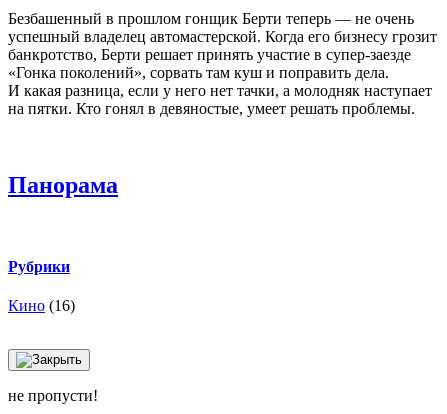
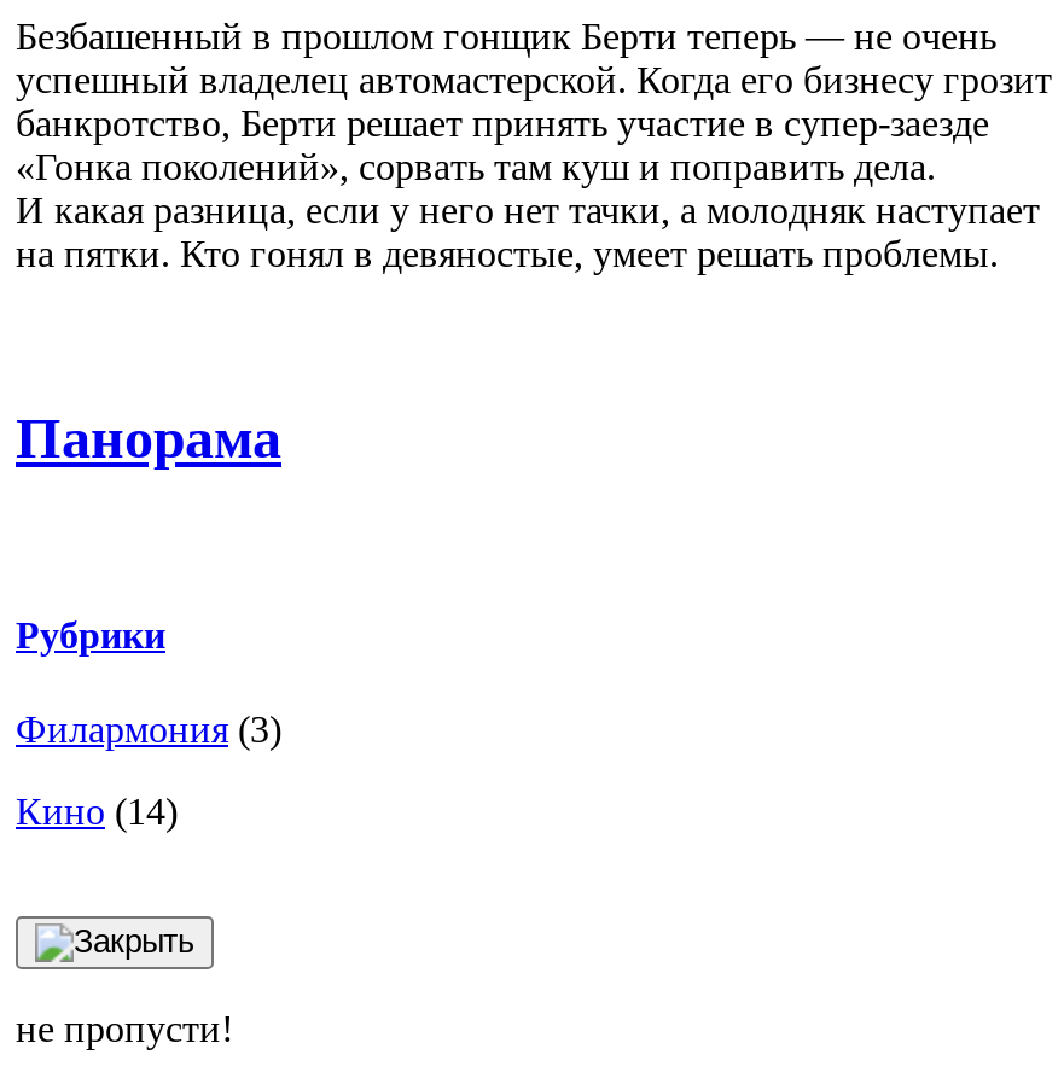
[8,297,75,314] Кино (16) -> [16,709,281,832] Филармония (3) | Кино (14)

